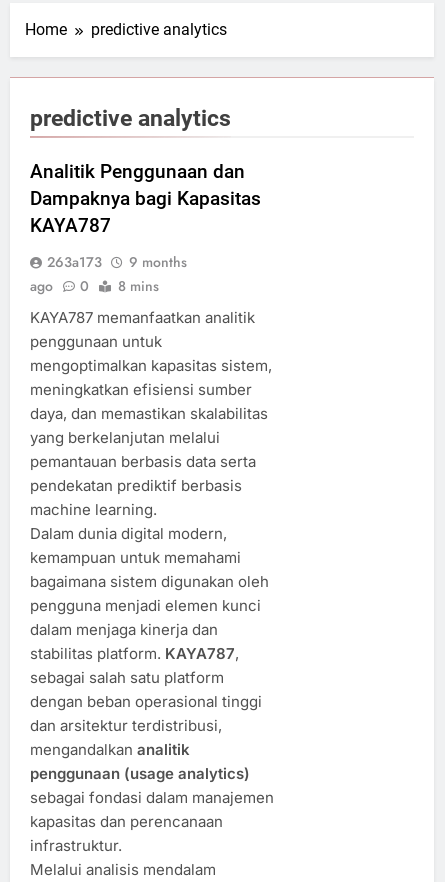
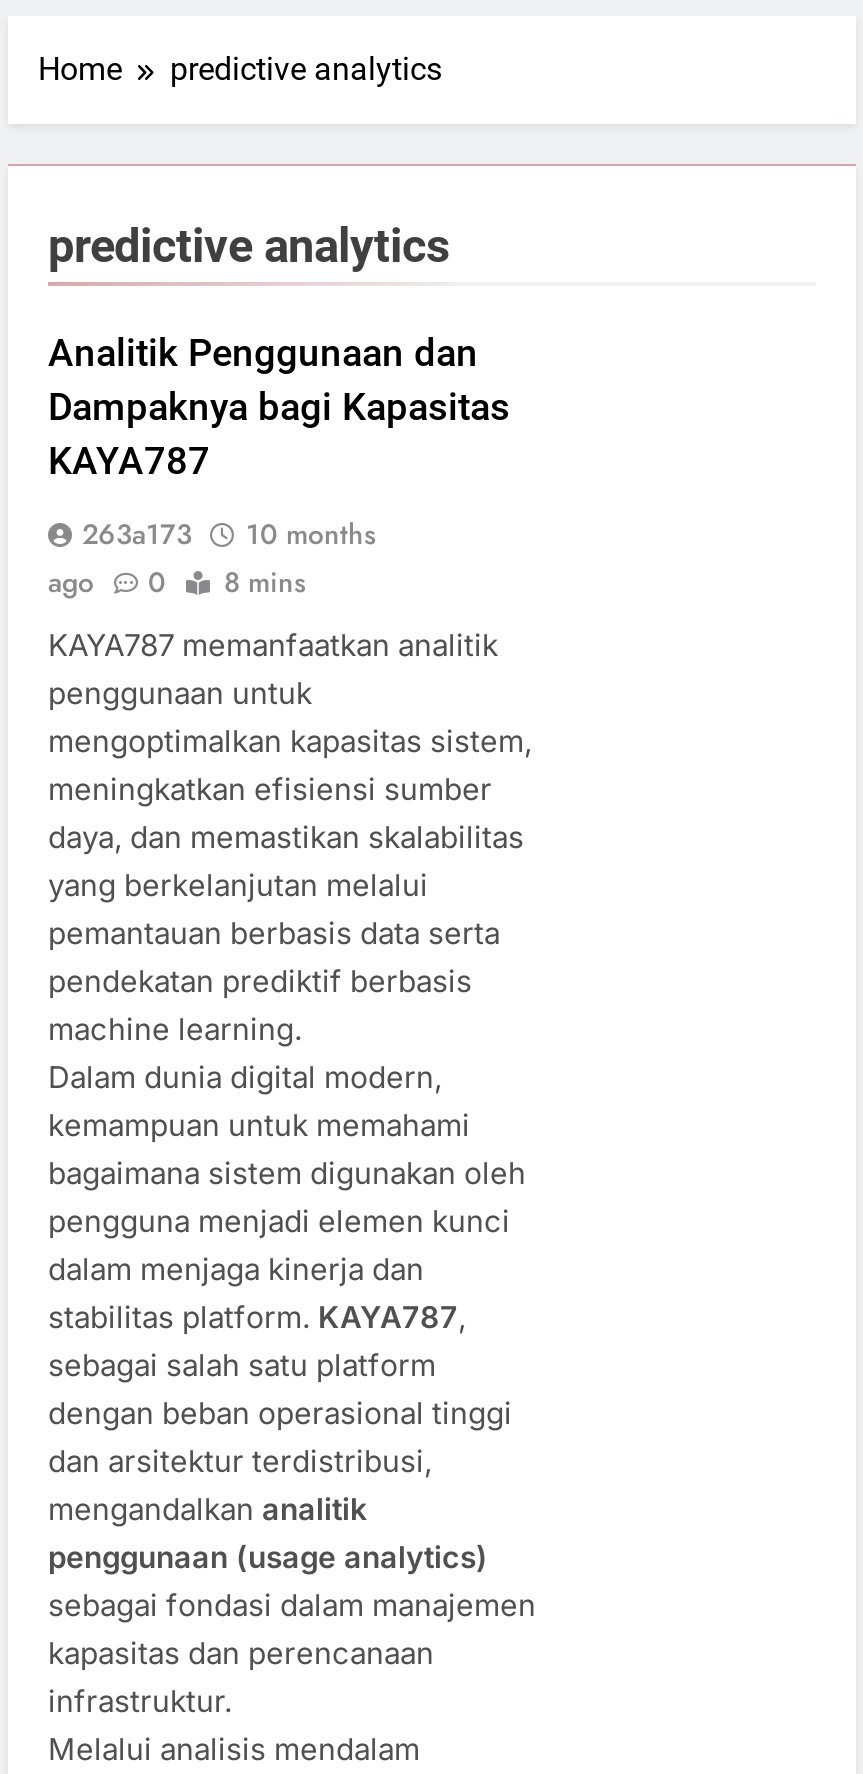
[47,252,187,272] 263a173 9 months -> [82,514,376,554] 263a173 10 months

